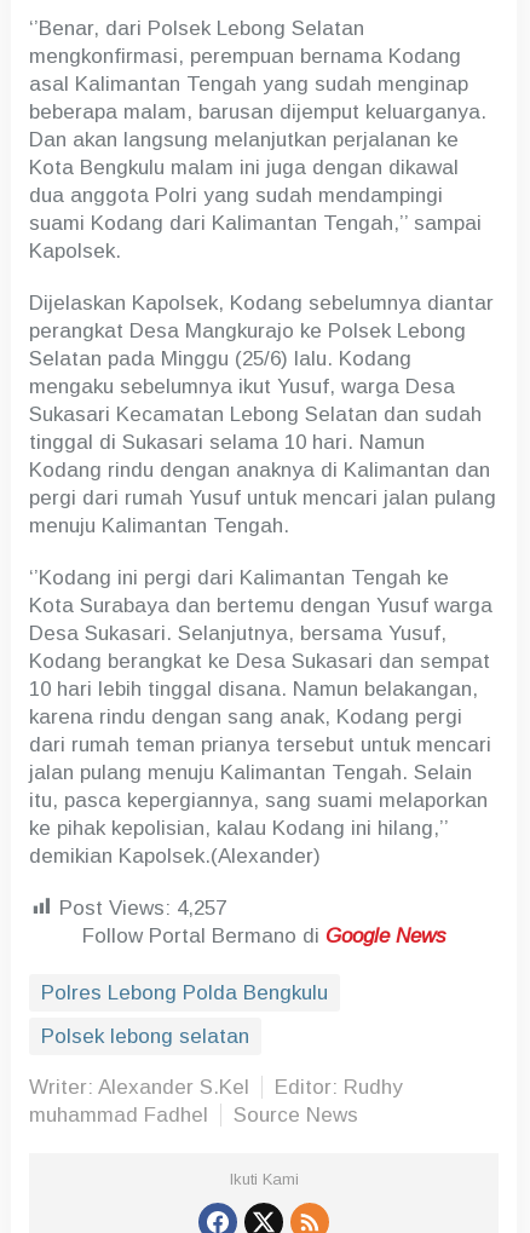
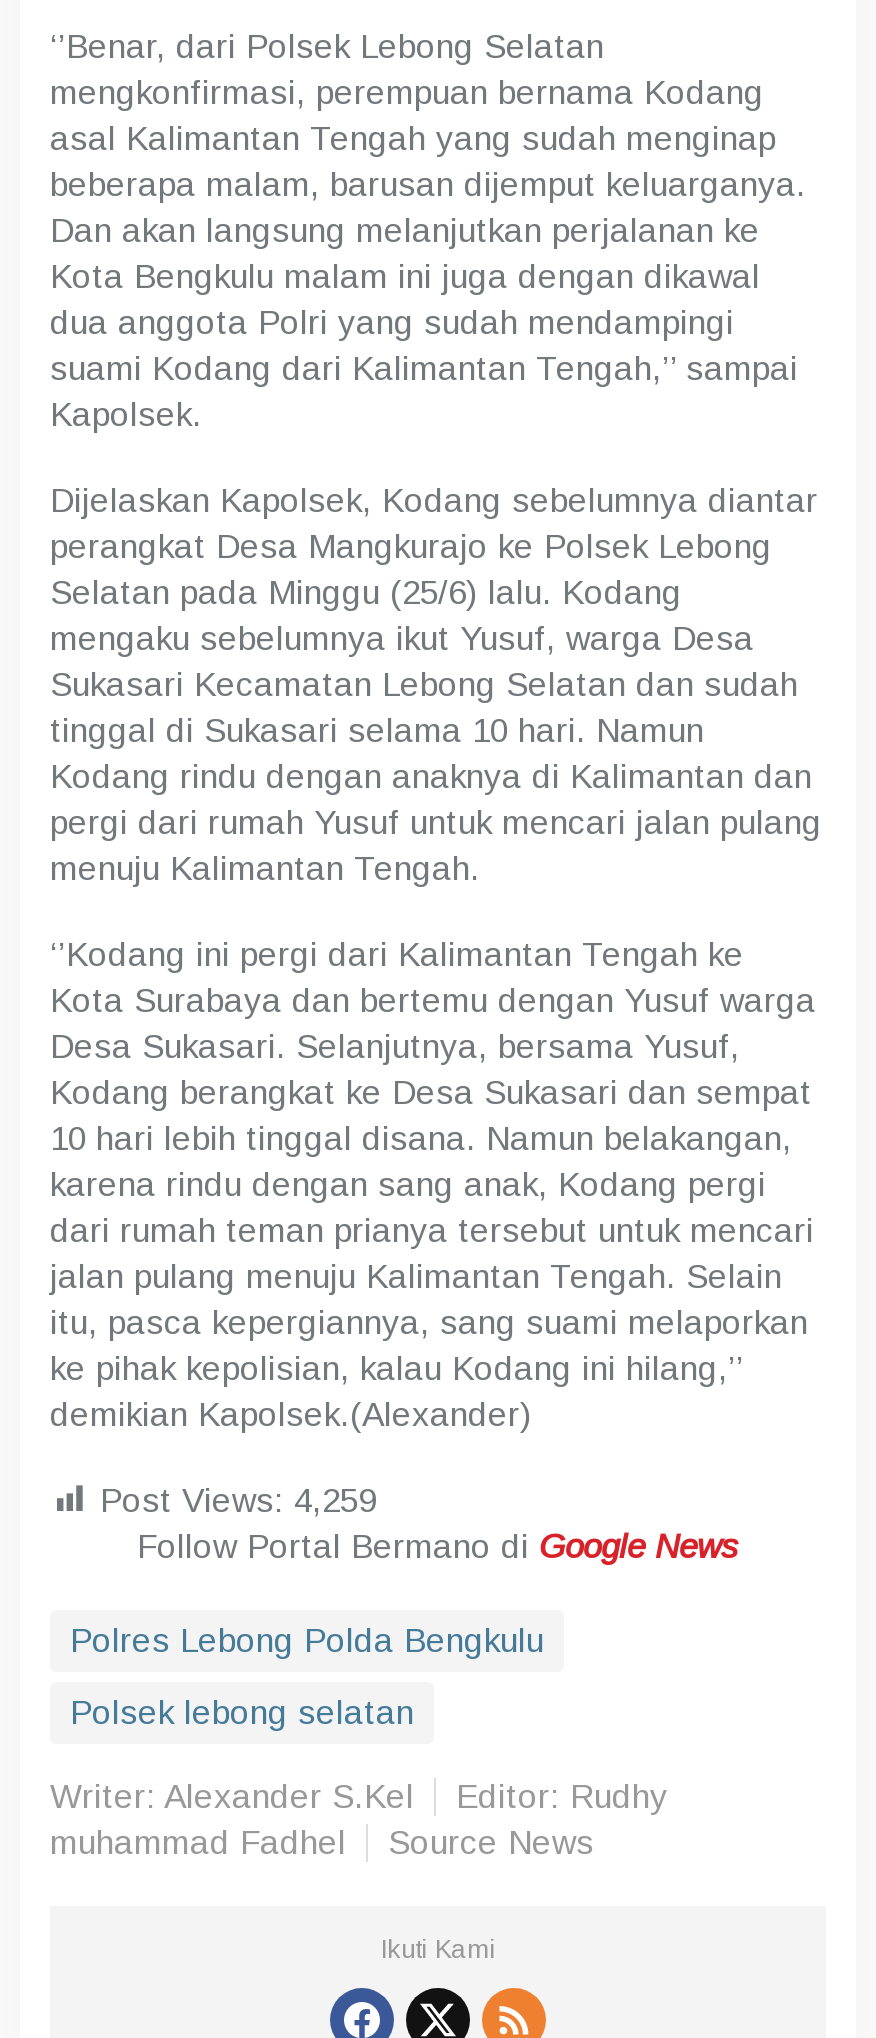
[59,896,226,919] Post Views: 4,257 -> [100,1482,376,1520] Post Views: 4,259

